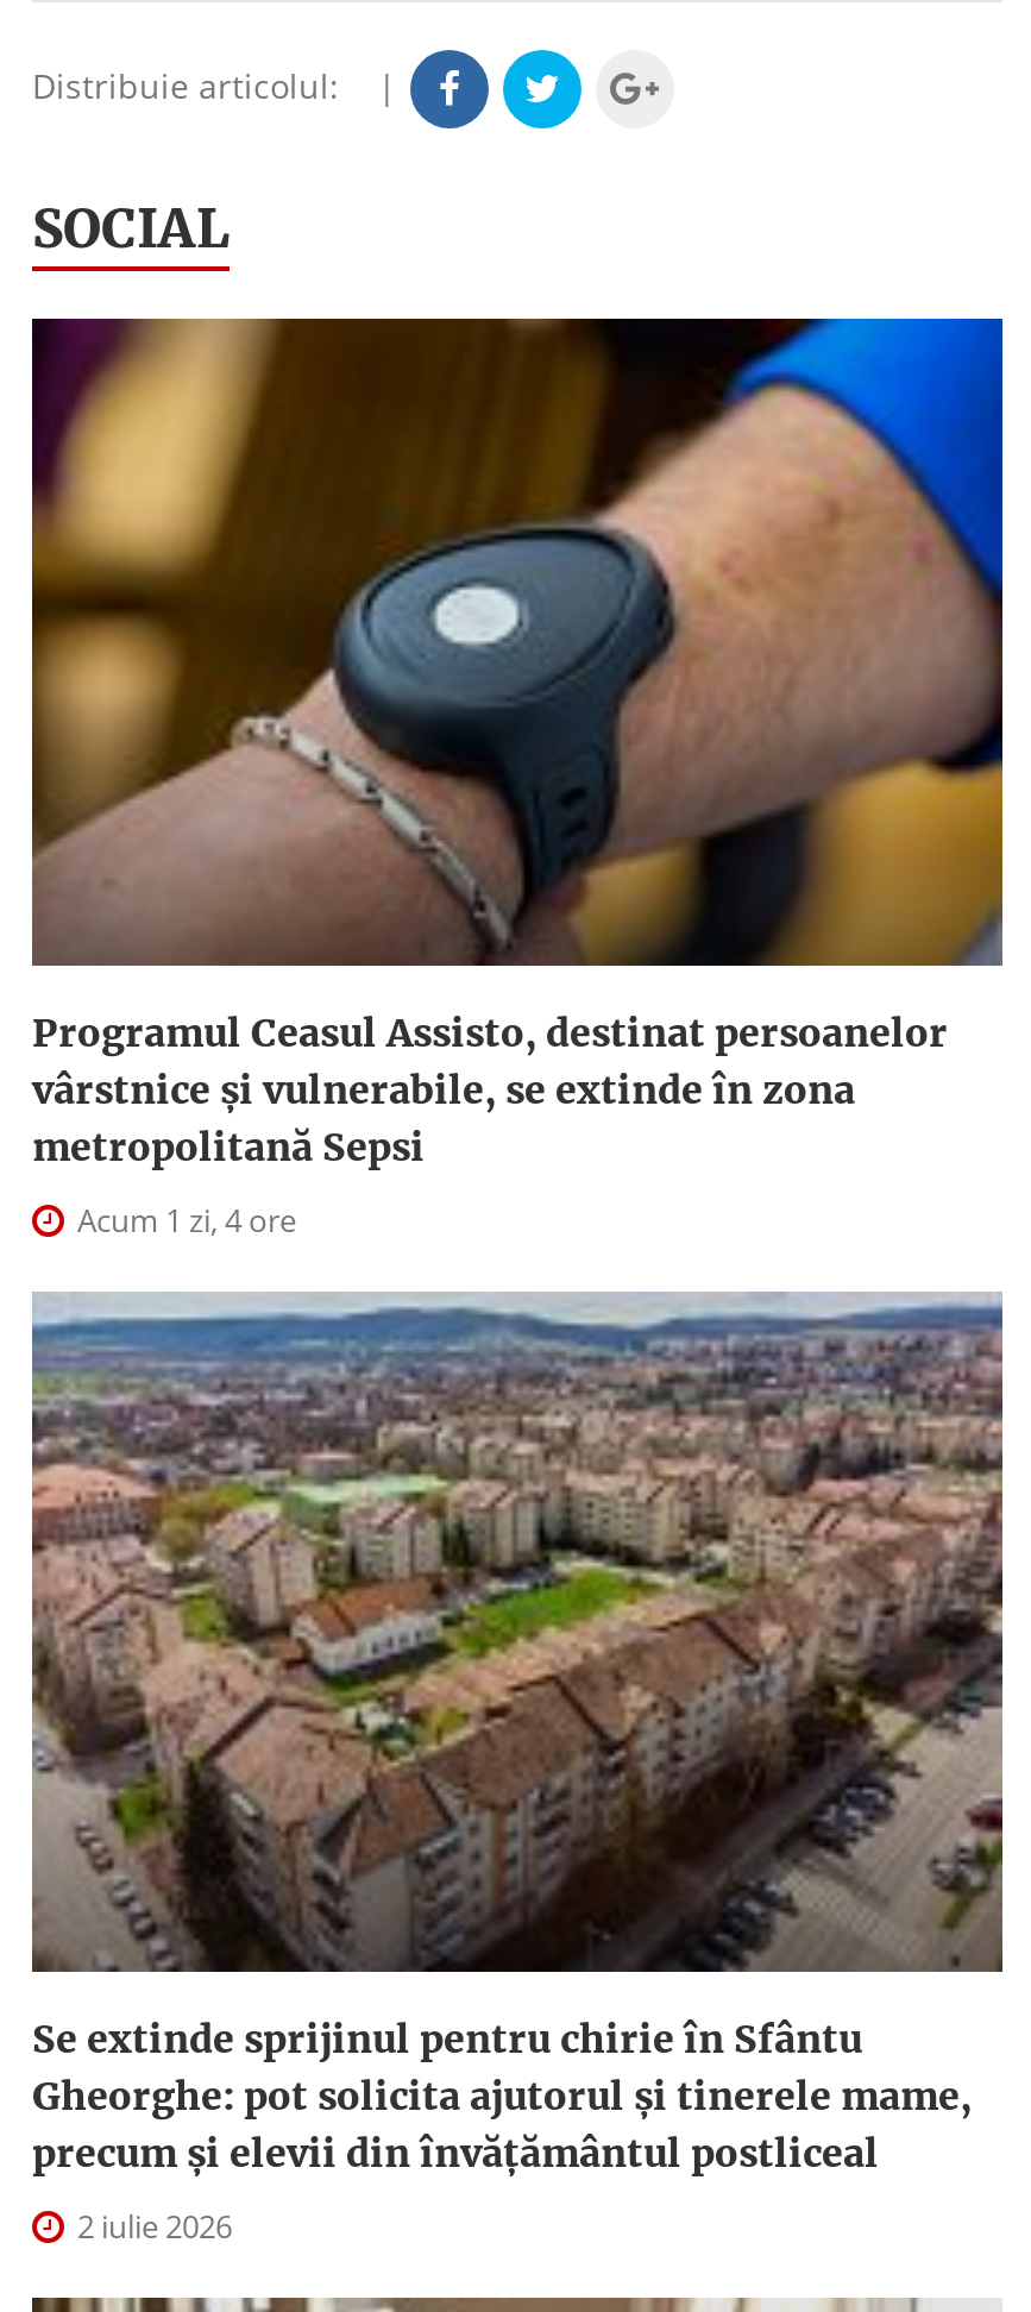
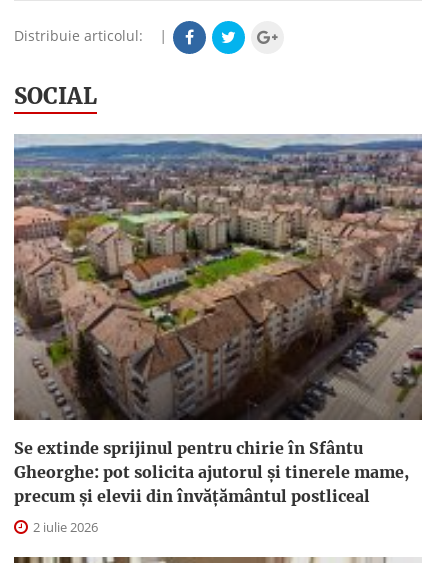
[30,316,1005,1242] [image] | Programul Ceasul Assisto, destinat persoanelor | vârstnice şi vulnerabile, se extinde în zona | metropolitană Sepsi | Acum 1 zi, 4 ore -> none

